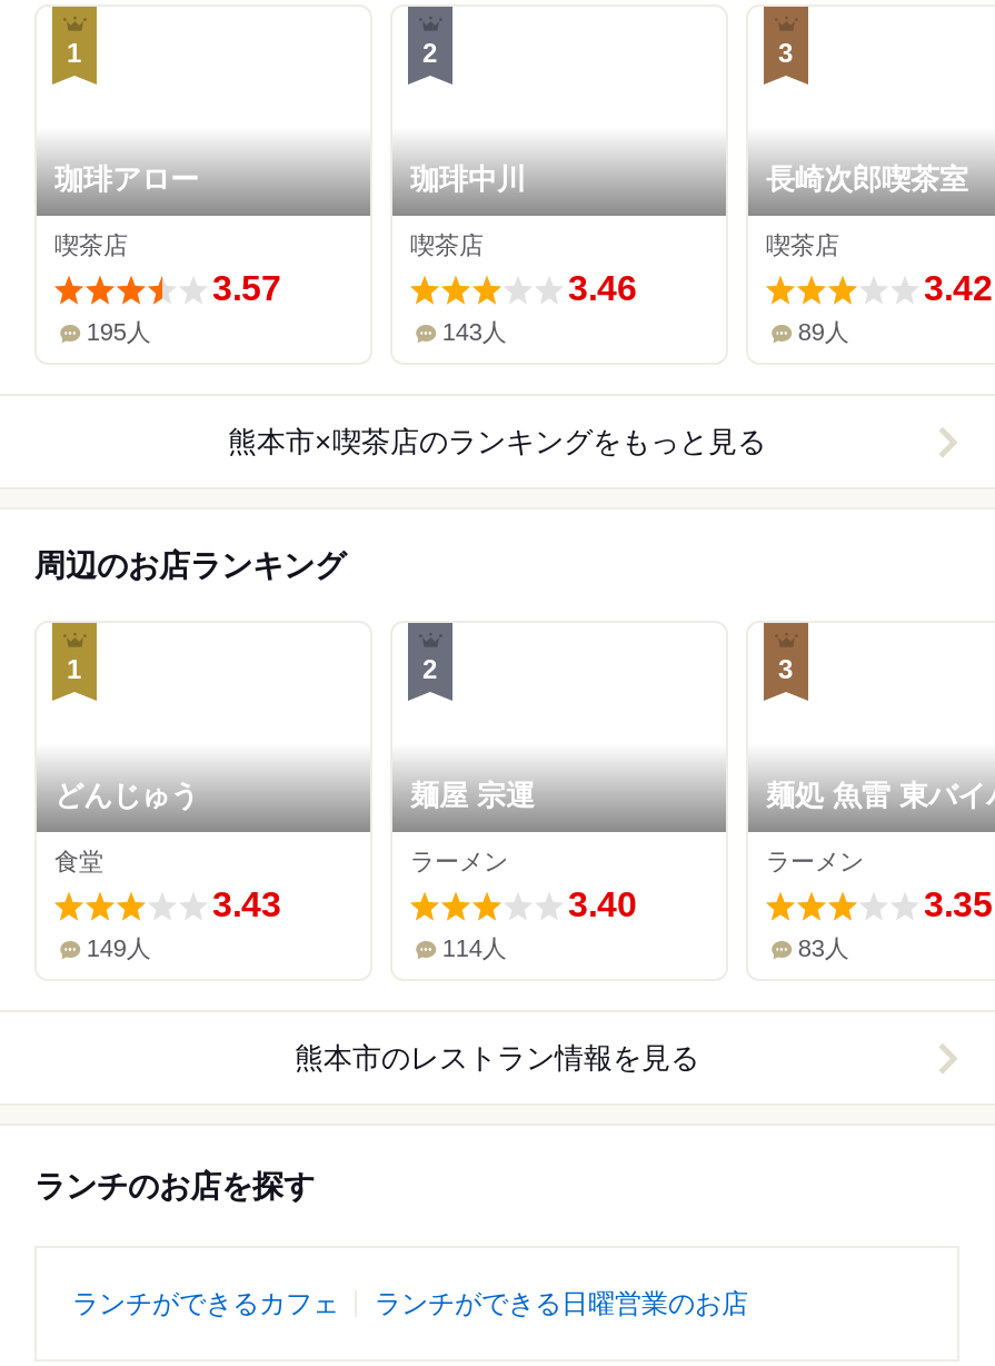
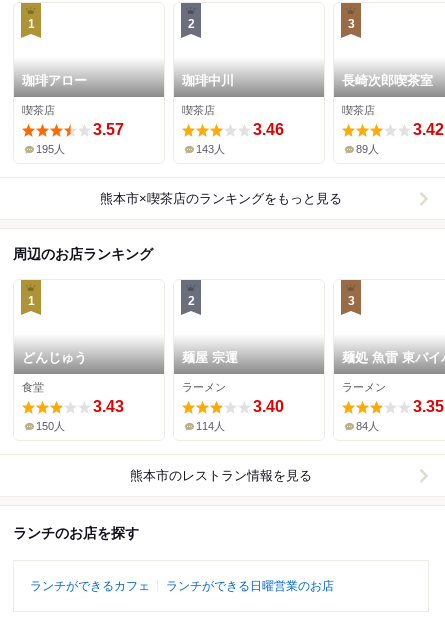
[86,935,151,961] 149人 -> [36,420,65,432] 150人
[798,935,849,961] 83人 -> [356,420,379,432] 84人

